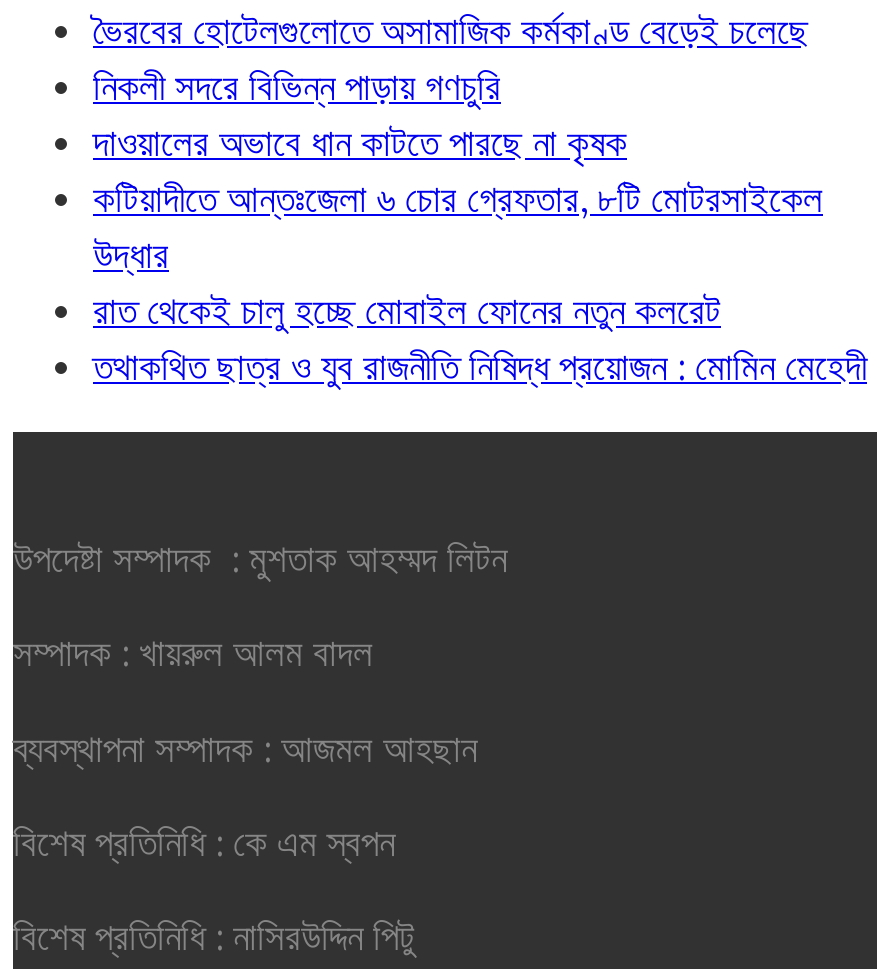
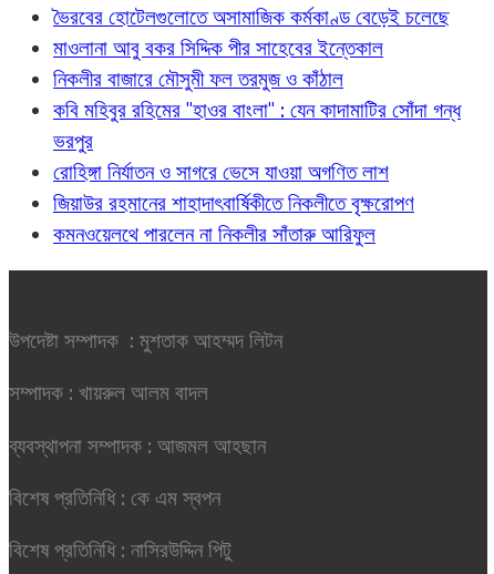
[93,62,867,390] নিকলী সদরে বিভিন্ন পাড়ায় গণচুরি | দাওয়ালের অভাবে ধান কাটতে পারছে না কৃষক | কটিয়াদীতে আন্তঃজেলা ৬ চোর গ্রেফতার, ৮টি মোটরসাইকেল | উদ্ধার | রাত থেকেই চালু হচ্ছে মোবাইল ফোনের নতুন কলরেট | তথাকথিত ছাত্র ও যুব রাজনীতি নিষিদ্ধ প্রয়োজন : মোমিন মেহেদী -> [53,34,461,247] মাওলানা আবু বকর সিদ্দিক পীর সাহেবের ইন্তেকাল | নিকলীর বাজারে মৌসুমী ফল তরমুজ ও কাঁঠাল | কবি মহিবুর রহিমের "হাওর বাংলা" : যেন কাদামাটির সোঁদা গন্ধ | ভরপুর | রোহিঙ্গা নির্যাতন ও সাগরে ভেসে যাওয়া অগণিত লাশ | জিয়াউর রহমানের শাহাদাৎবার্ষিকীতে নিকলীতে বৃক্ষরোপণ | কমনওয়েলথে পারলেন না নিকলীর সাঁতারু আরিফুল

